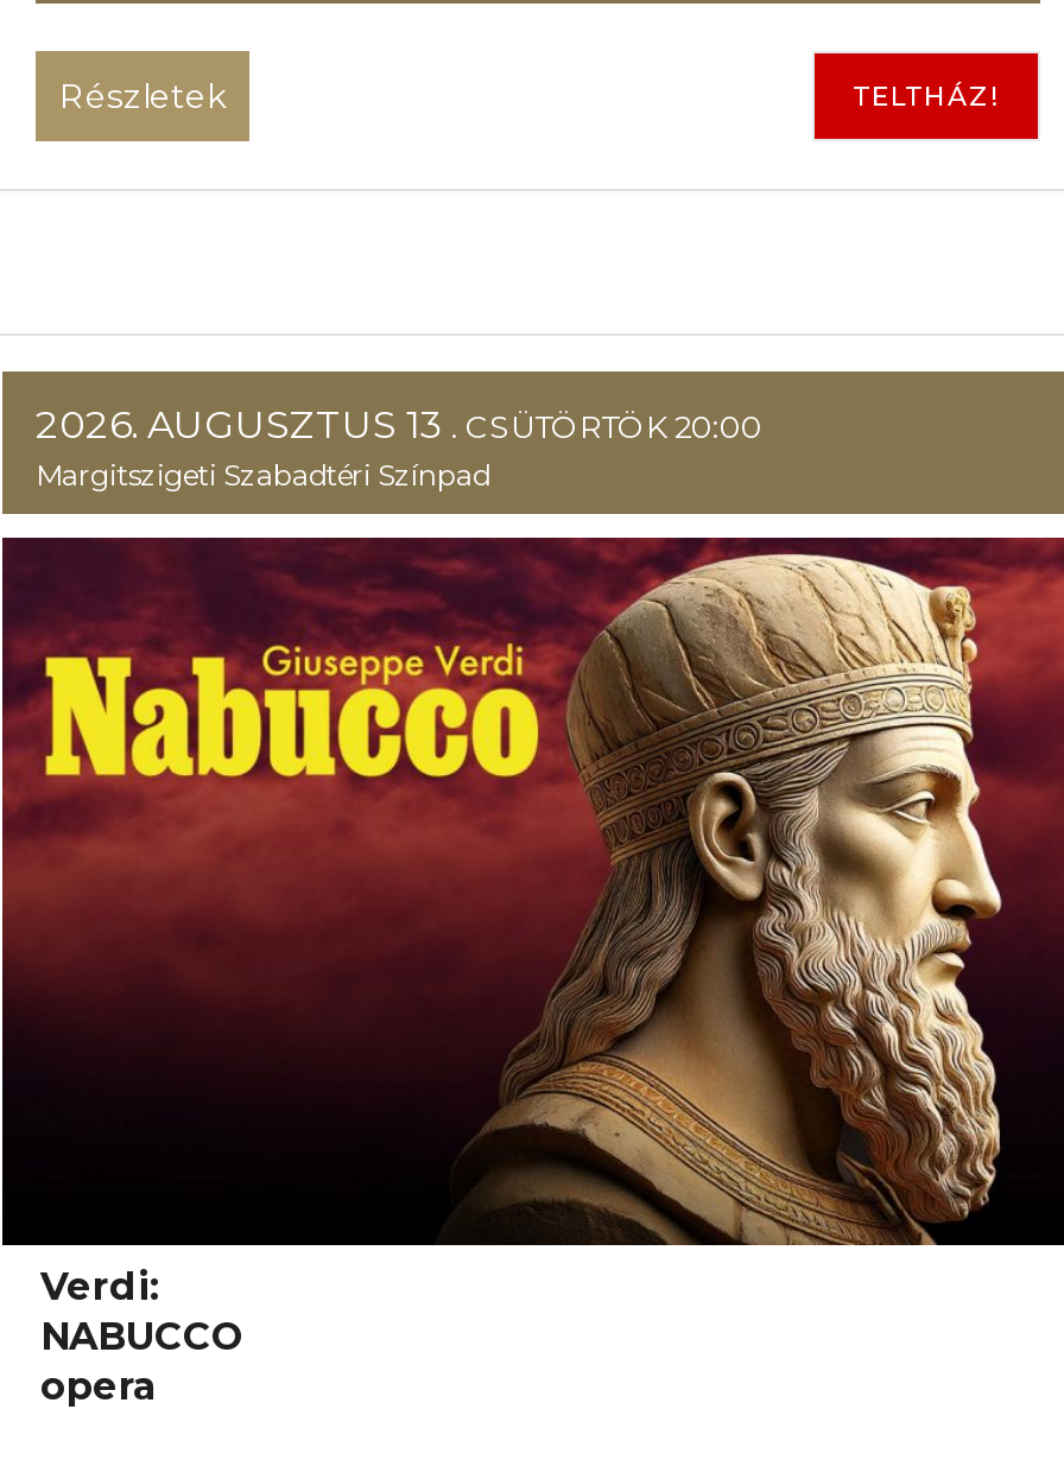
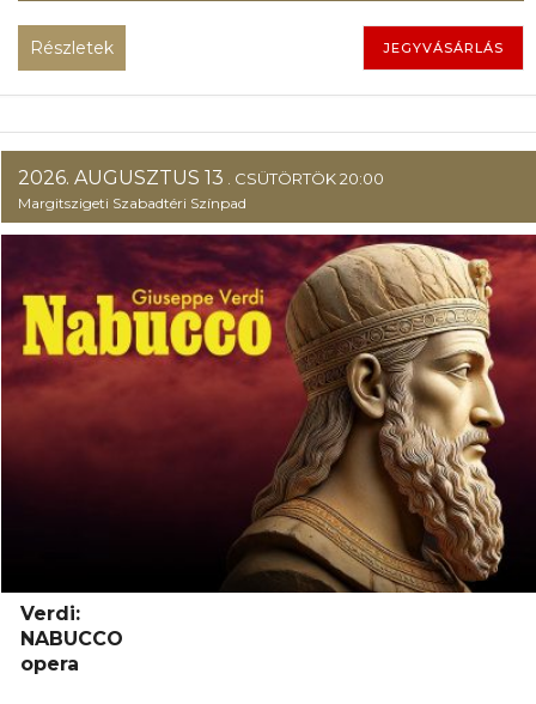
[853,78,1000,112] TELTHÁZ! -> [383,40,504,56] JEGYVÁSÁRLÁS

